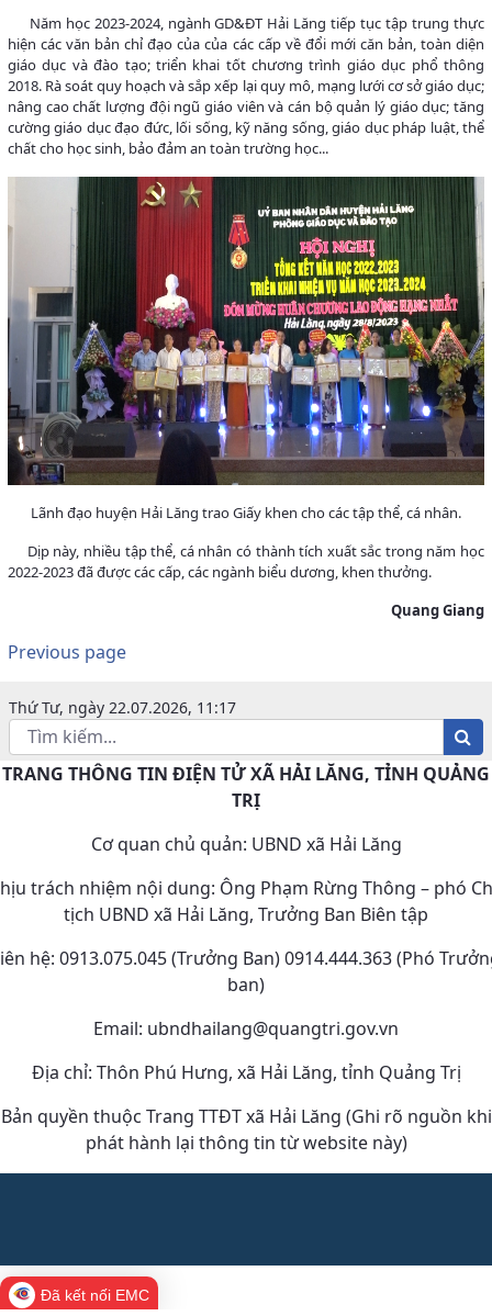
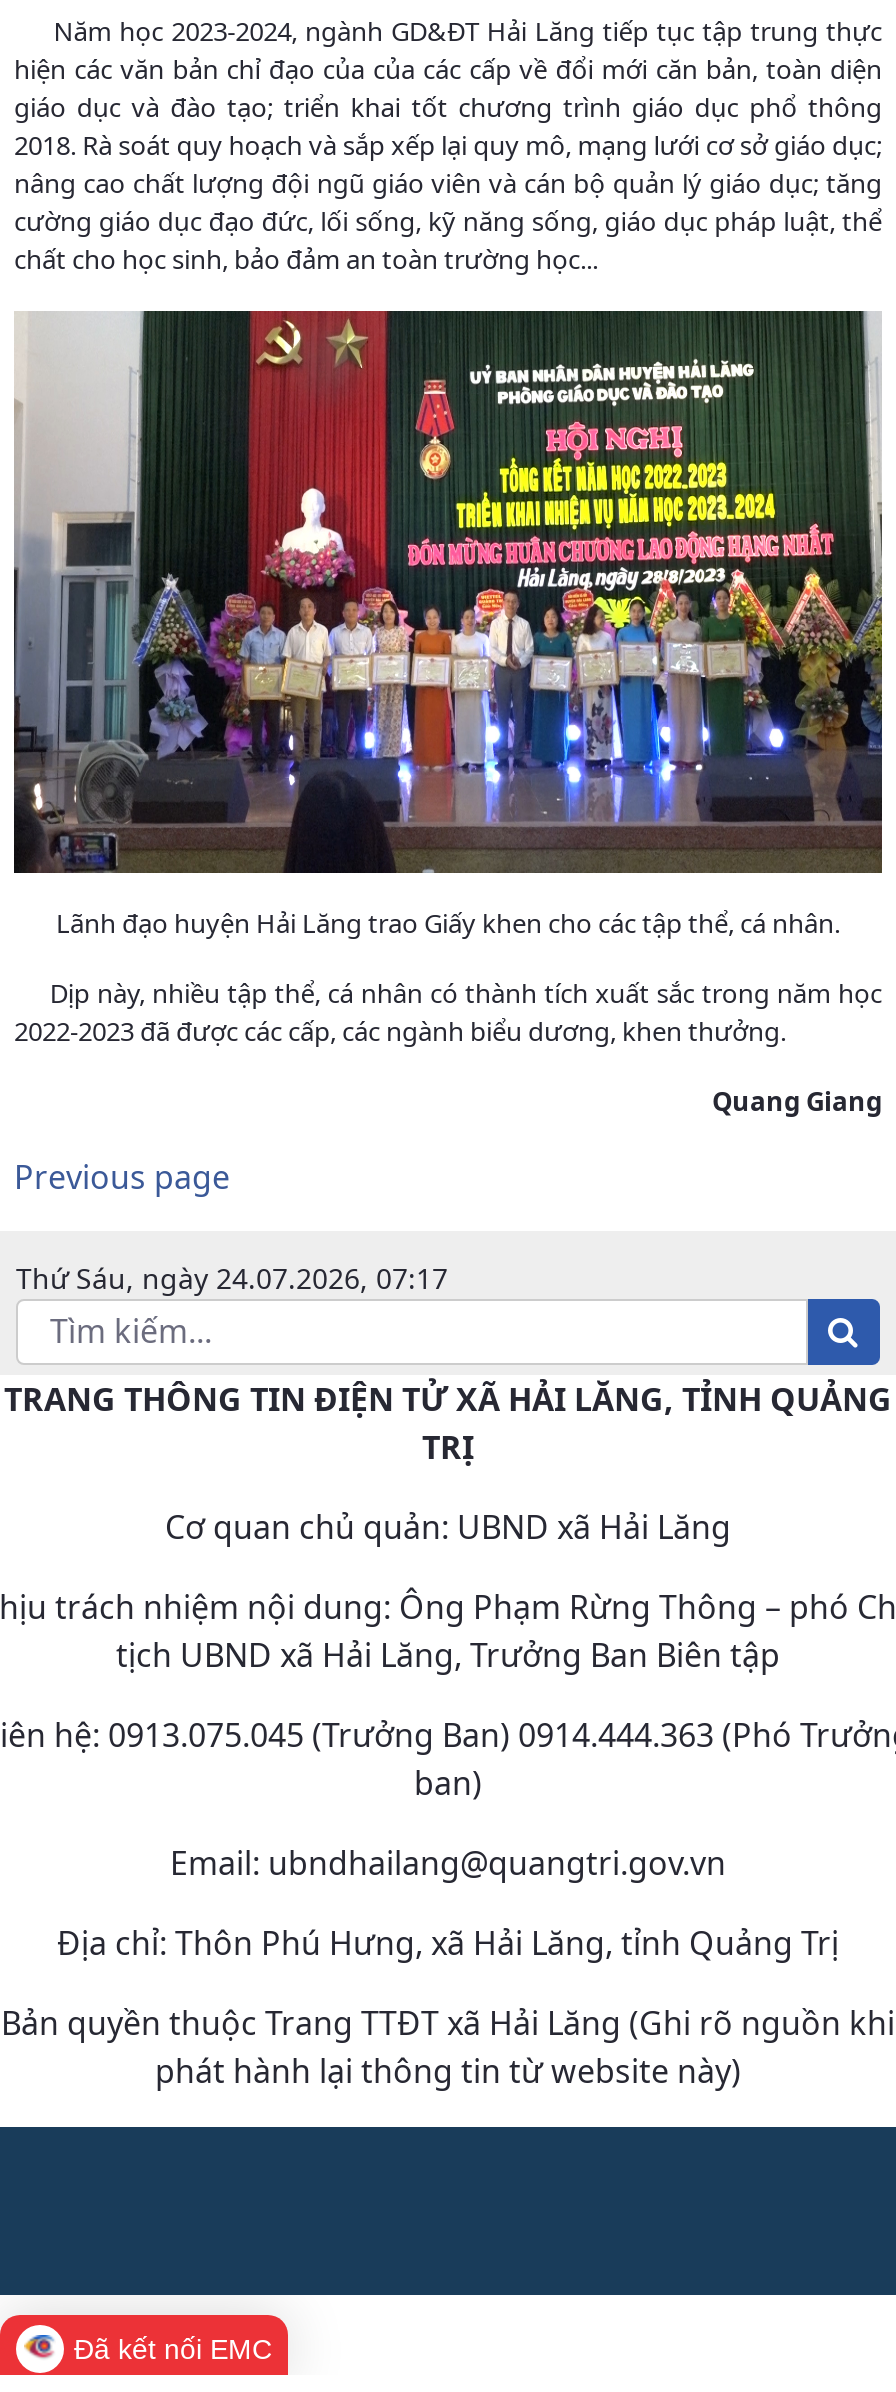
[9,697,236,718] Thứ Tư, ngày 22.07.2026, 11:17 -> [16,1259,448,1297] Thứ Sáu, ngày 24.07.2026, 07:17

